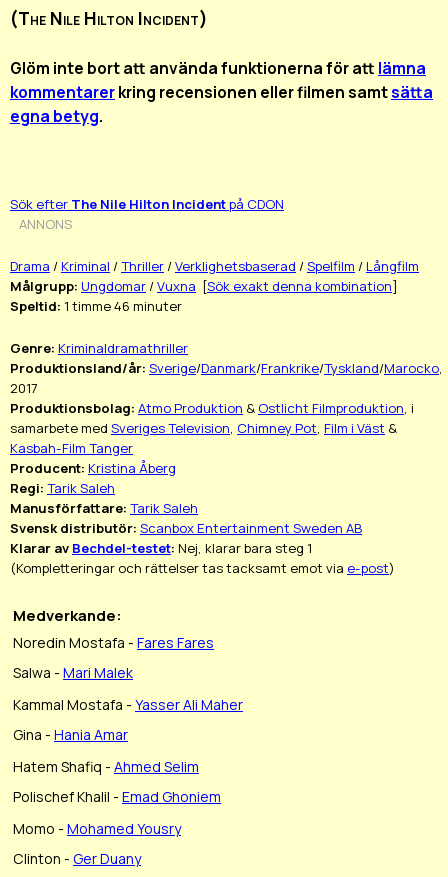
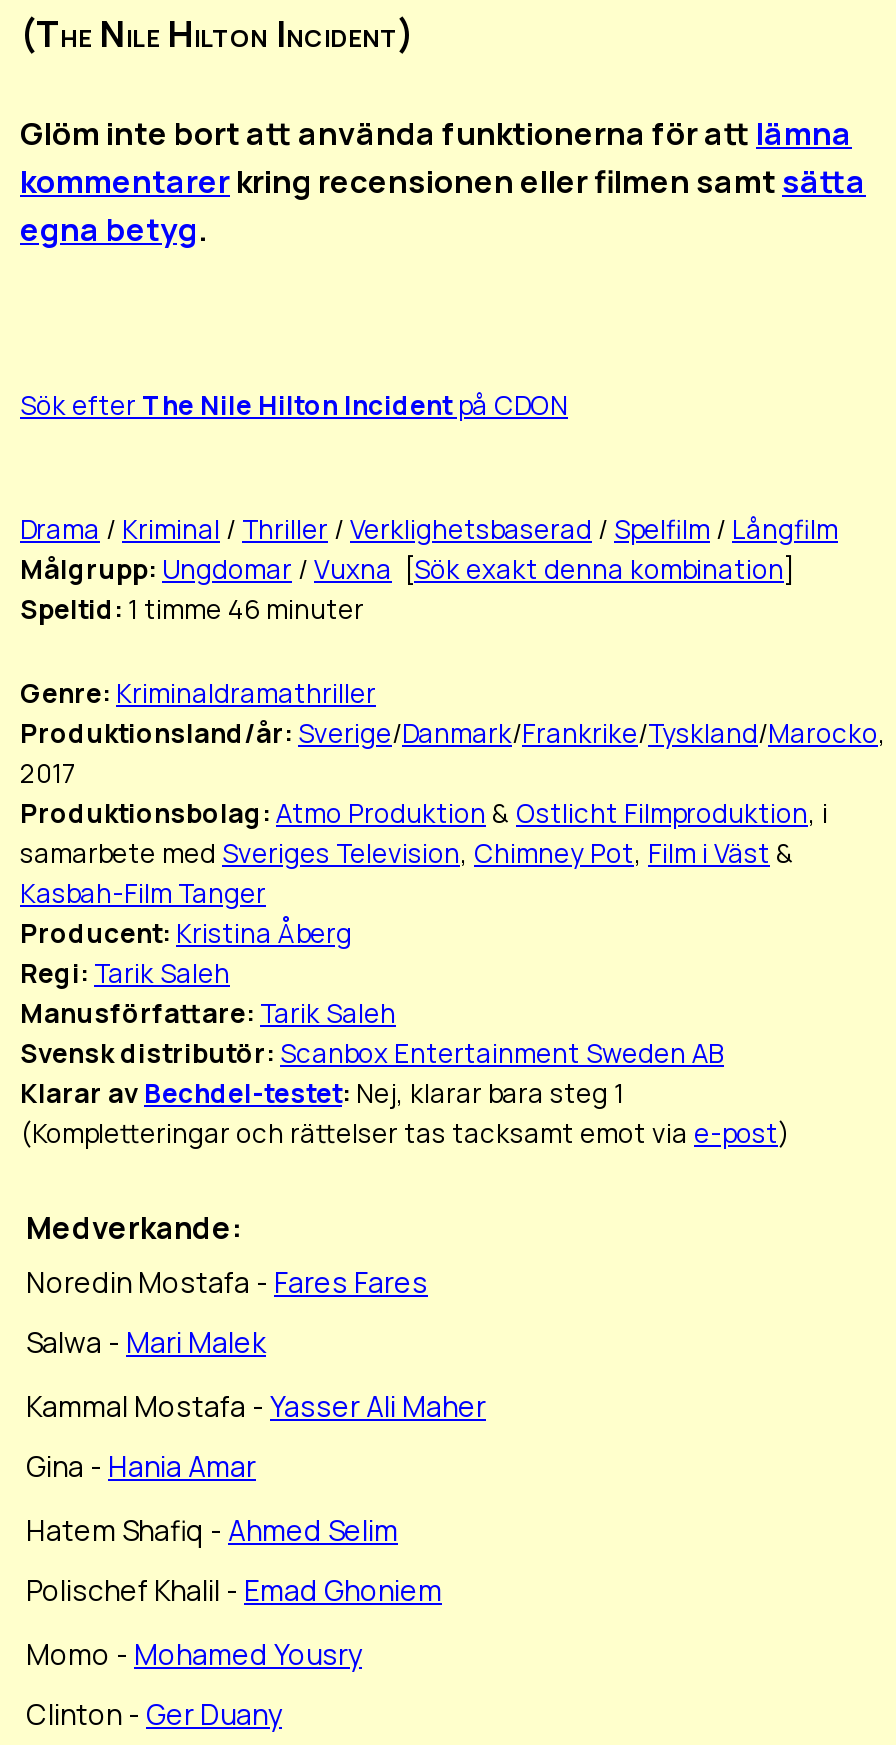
[19,215,72,233] ANNONS -> none

